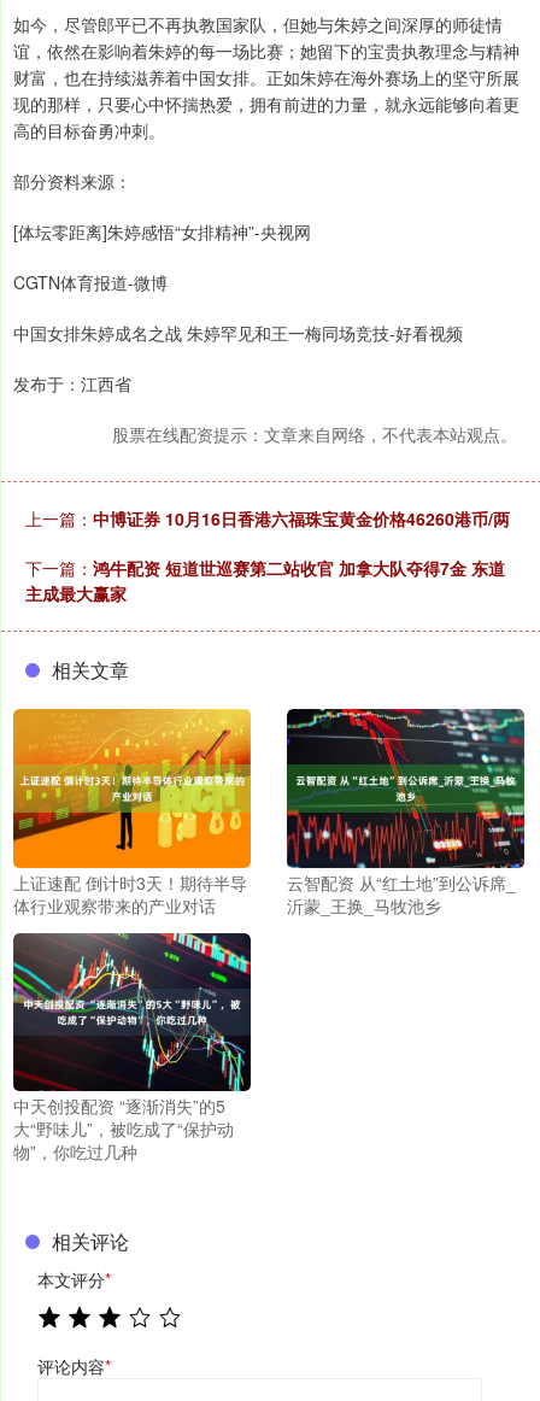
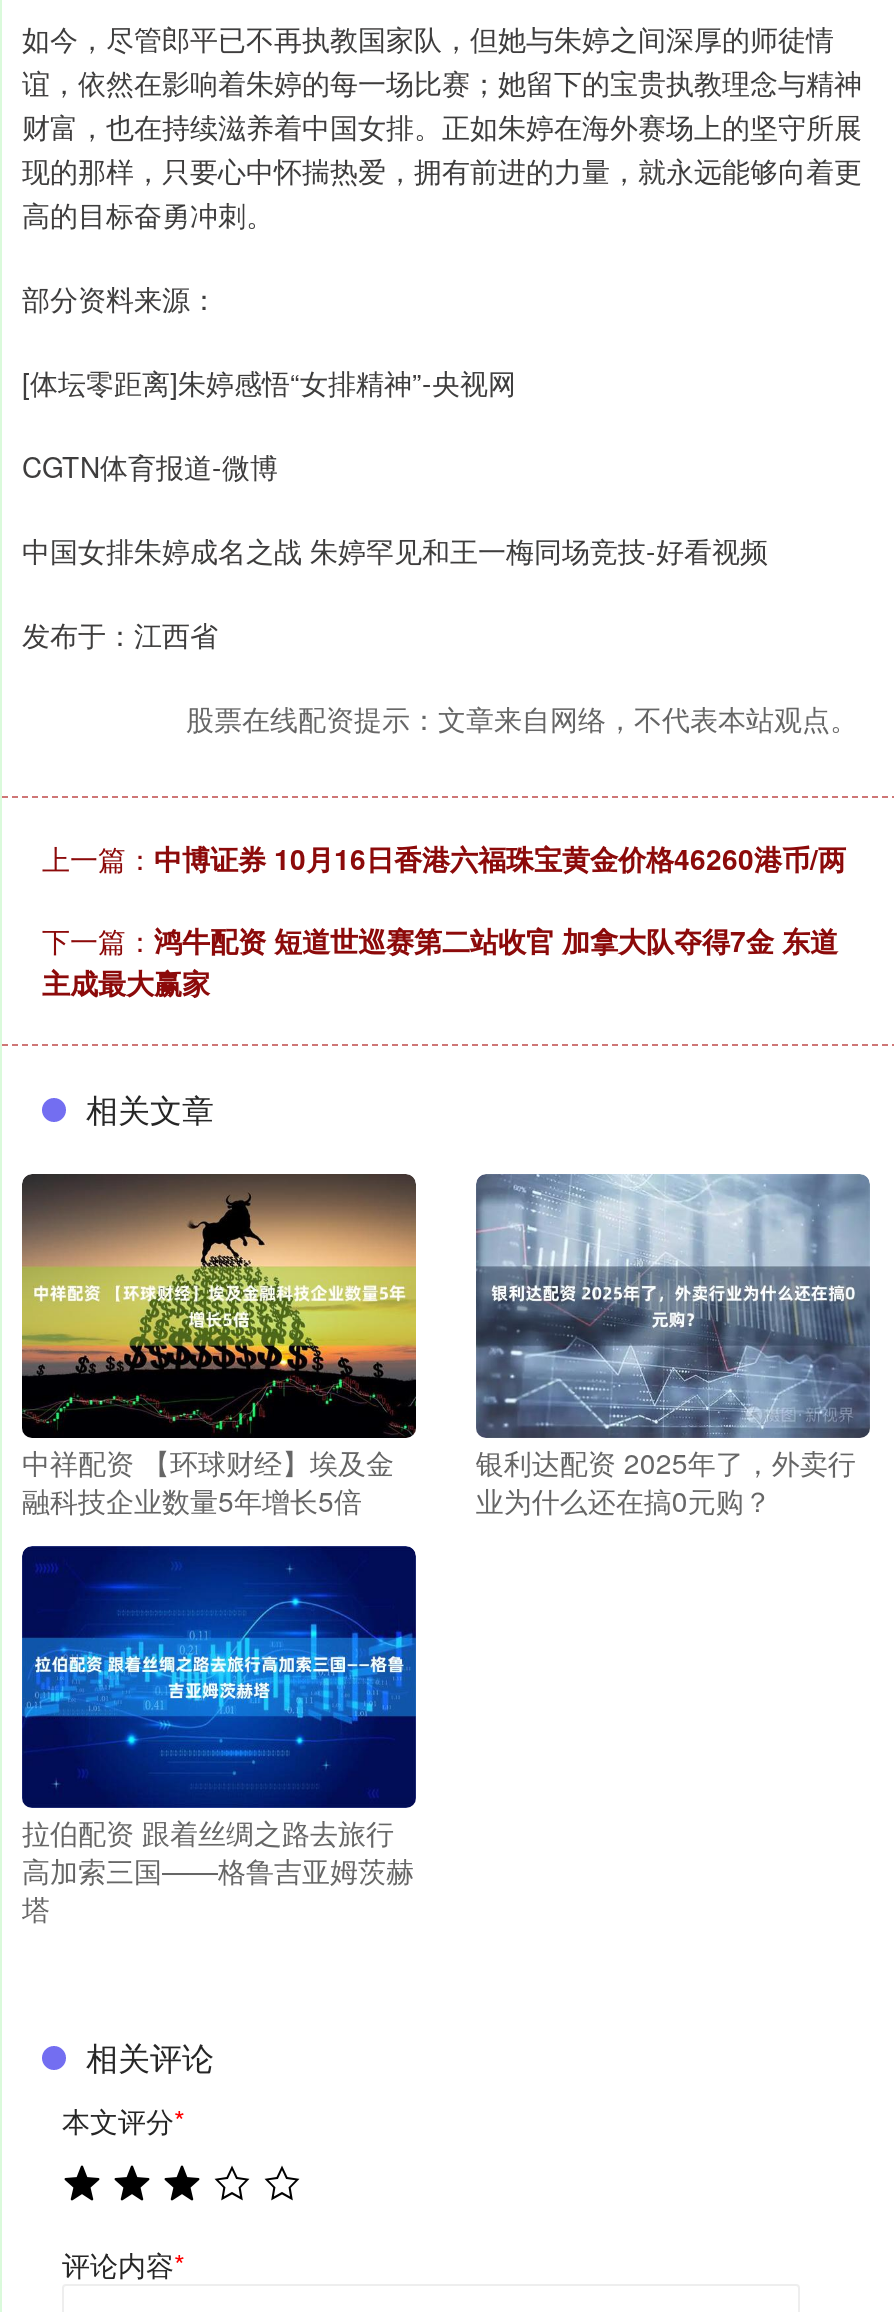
[12,708,252,917] [image] | 上证速配 倒计时3天！期待半导 | 体行业观察带来的产业对话 -> [20,1172,418,1519] [image] | 中祥配资 【环球财经】埃及金 | 融科技企业数量5年增长5倍
[286,708,526,917] [image] | 云智配资 从“红土地”到公诉席_ | 沂蒙_王换_马牧池乡 -> [474,1172,872,1519] [image] | 银利达配资 2025年了，外卖行 | 业为什么还在搞0元购？
[12,932,252,1163] [image] | 中天创投配资 “逐渐消失”的5 | 大“野味儿”，被吃成了“保护动 | 物”，你吃过几种 -> [20,1544,418,1928] [image] | 拉伯配资 跟着丝绸之路去旅行 | 高加索三国——格鲁吉亚姆茨赫 | 塔

